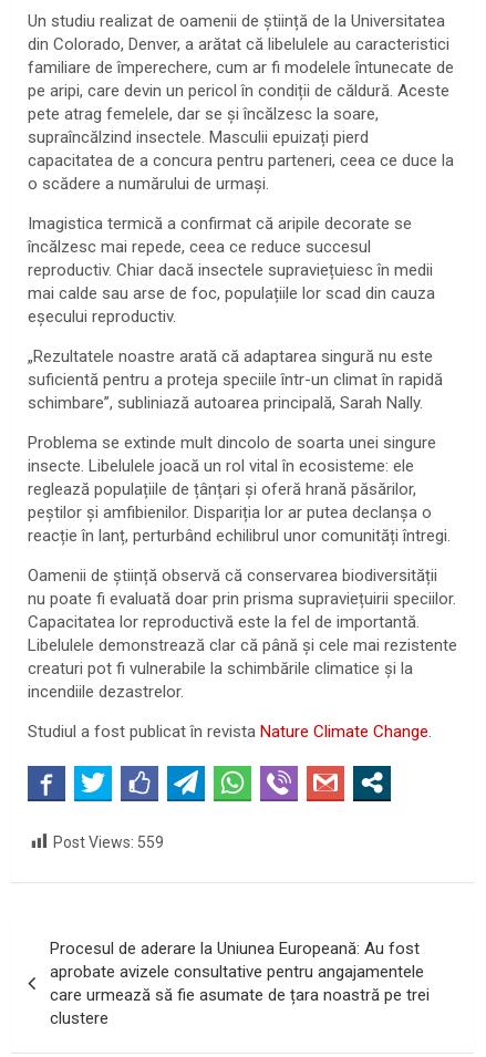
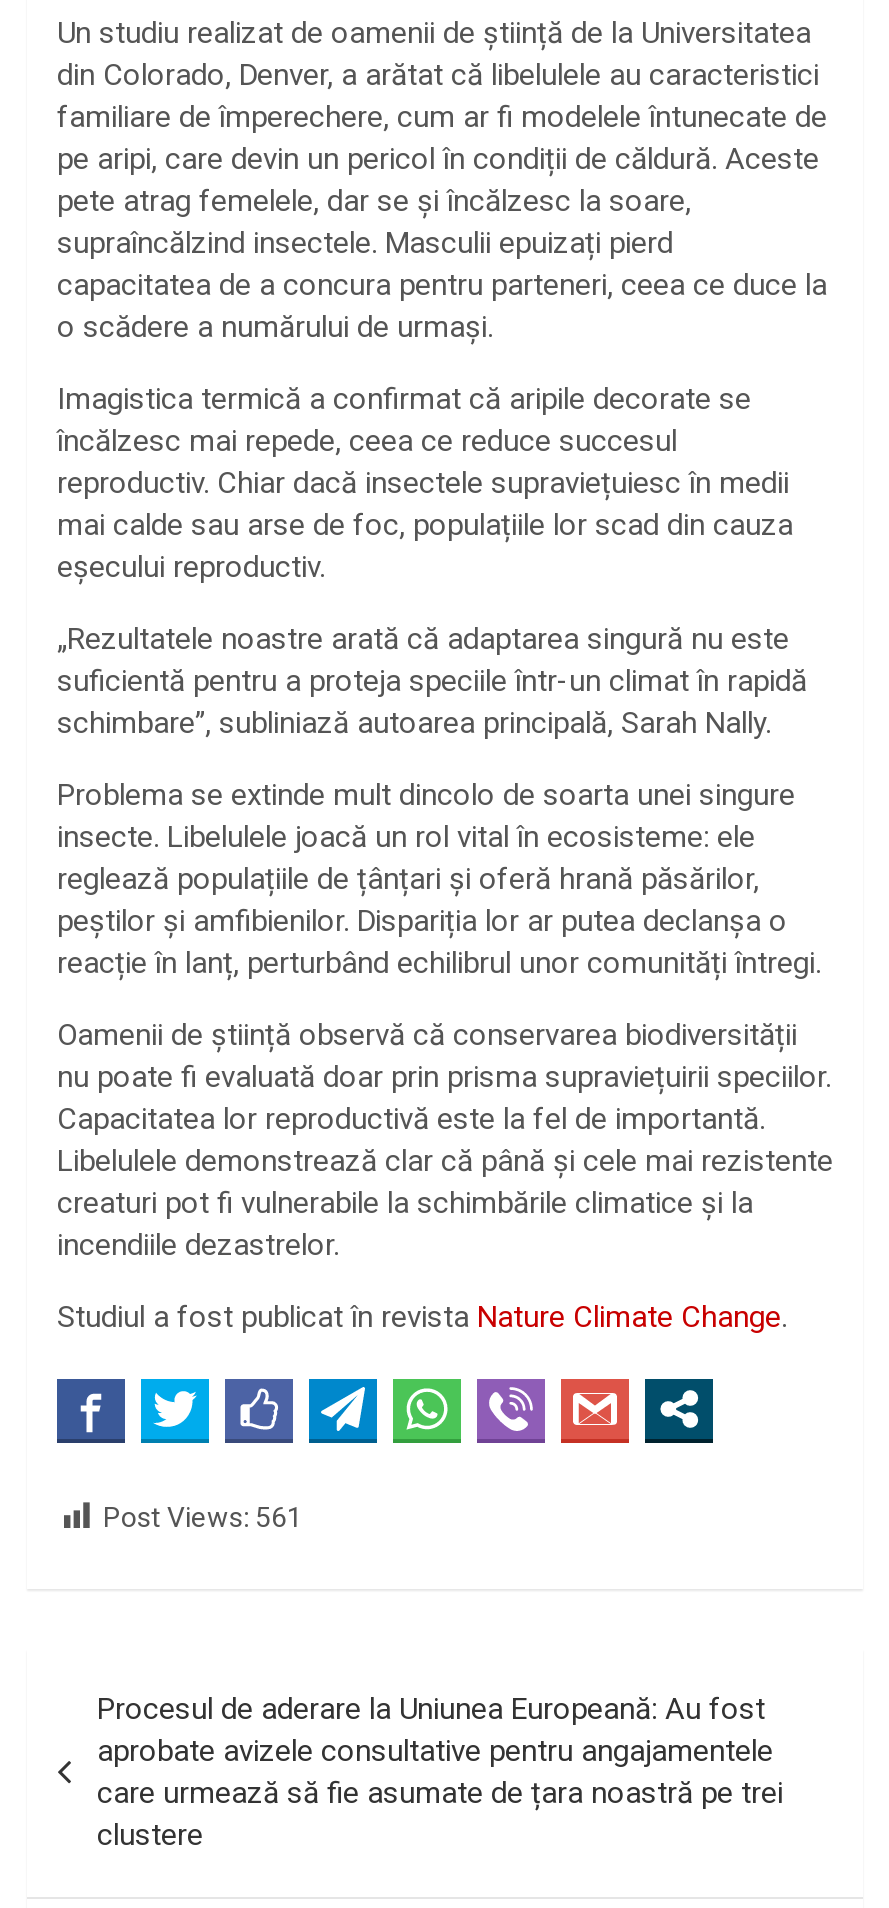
[53,833,164,851] Post Views: 559 -> [103,1500,303,1532] Post Views: 561

